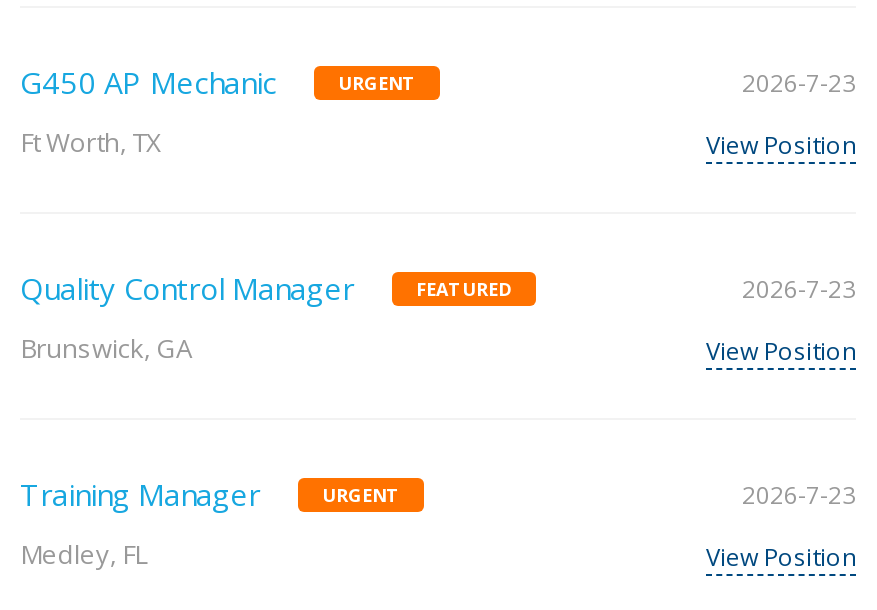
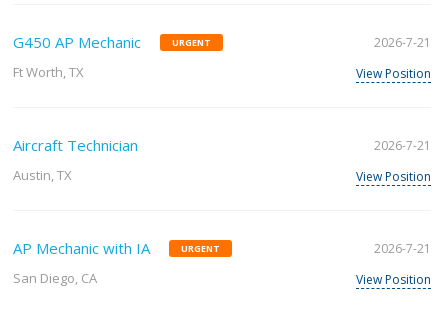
[742,66,856,100] 2026-7-23 -> [374,34,431,51] 2026-7-21
[20,268,512,308] Quality Control Manager | FEATURED -> [13,135,138,155] Aircraft Technician
[742,272,856,306] 2026-7-23 -> [374,137,431,154] 2026-7-21
[20,330,192,366] Brunswick, GA -> [13,166,72,184] Austin, TX
[20,474,260,514] Training Manager -> [13,238,150,258] AP Mechanic with IA
[742,478,856,512] 2026-7-23 -> [374,240,431,257] 2026-7-21
[20,536,146,572] Medley, FL -> [13,269,97,287] San Diego, CA

